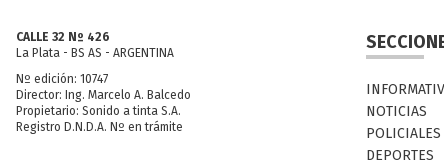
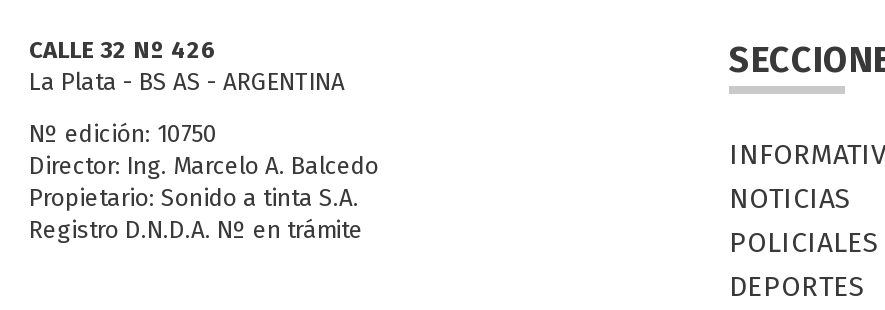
[16,72,108,86] Nº edición: 10747 -> [29,119,217,147] Nº edición: 10750

